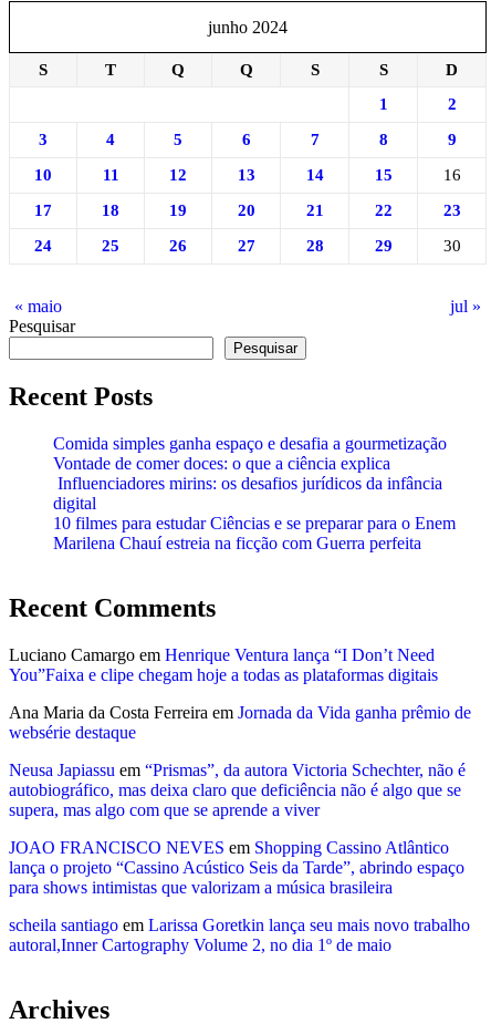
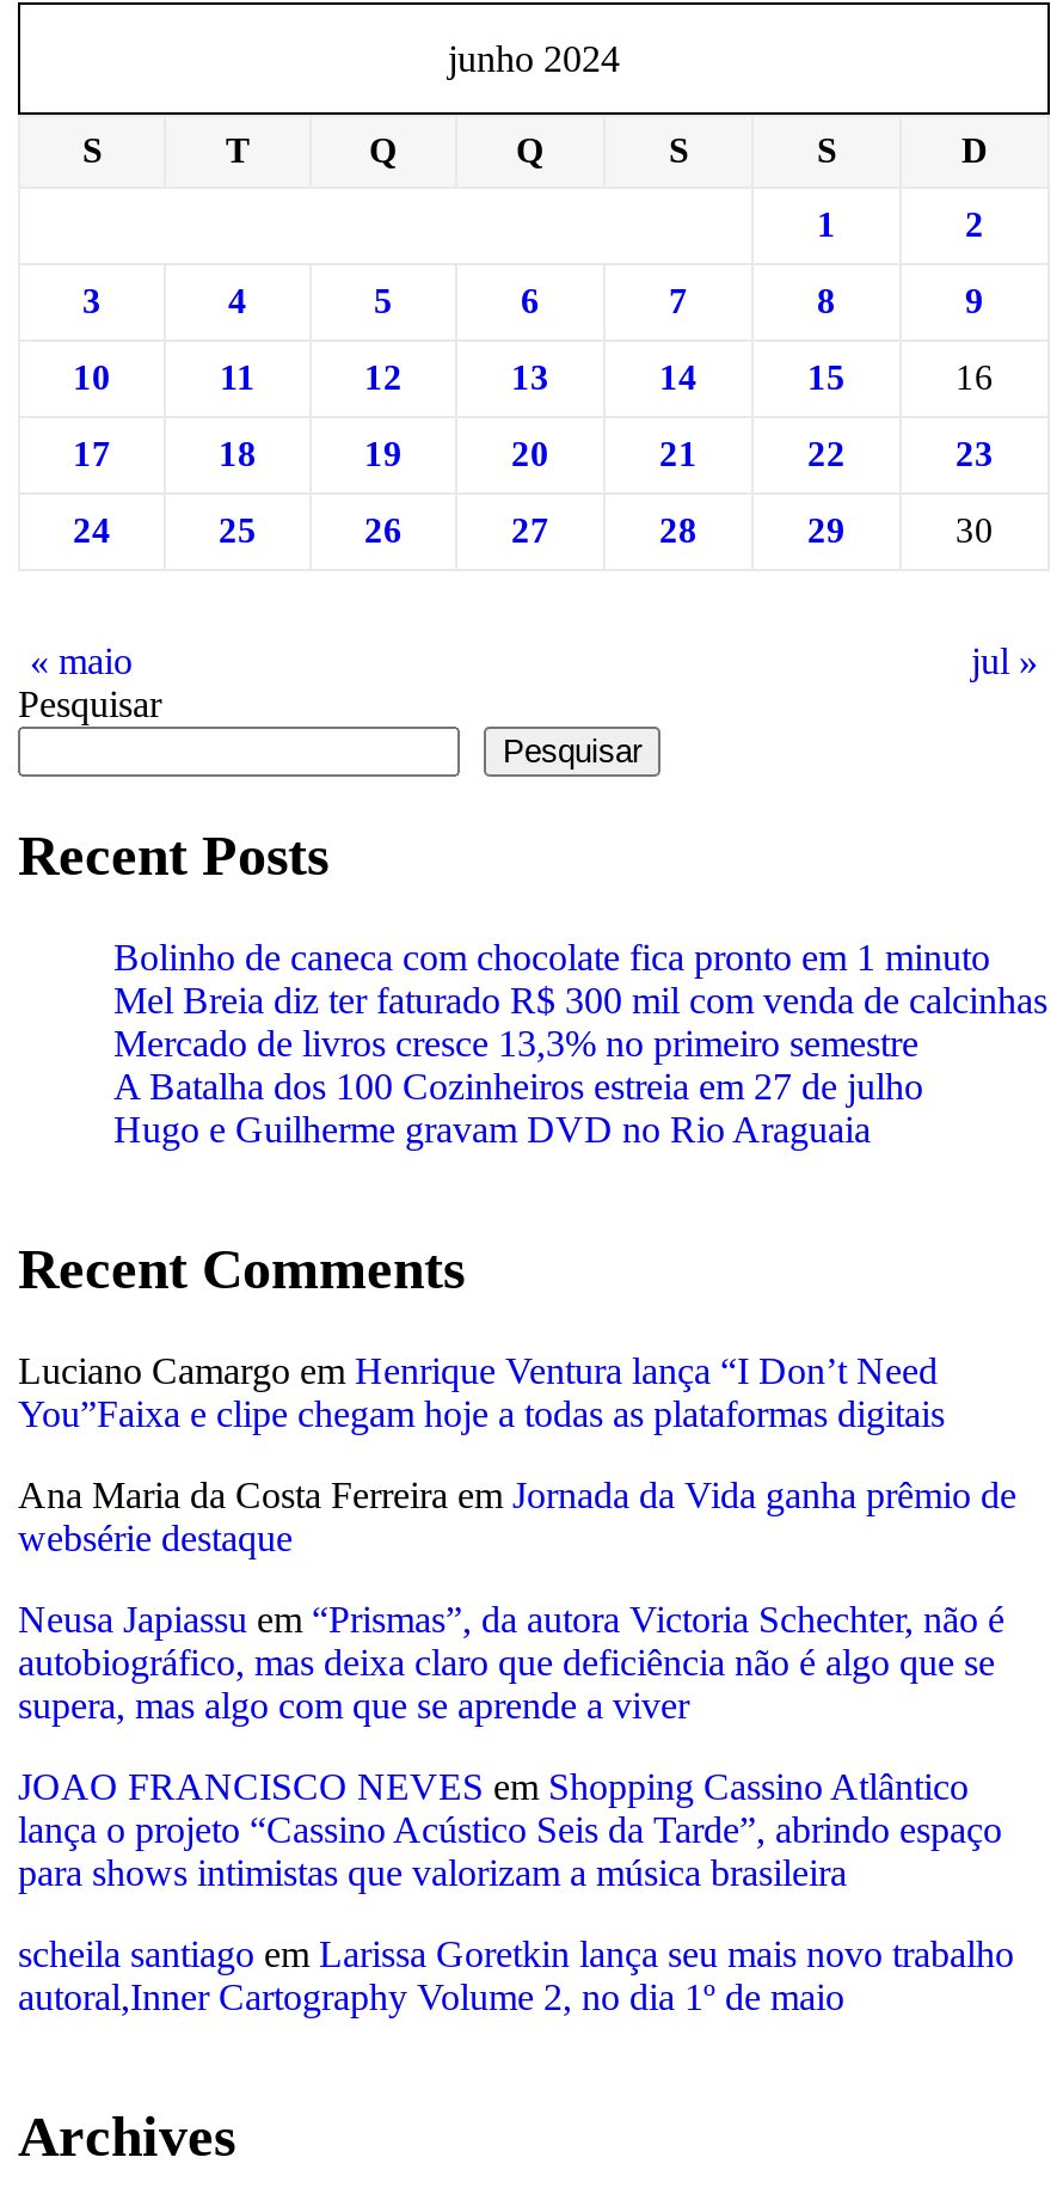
[53,434,456,553] Comida simples ganha espaço e desafia a gourmetização | Vontade de comer doces: o que a ciência explica | Influenciadores mirins: os desafios jurídicos da infância | digital | 10 filmes para estudar Ciências e se preparar para o Enem | Marilena Chauí estreia na ficção com Guerra perfeita -> [113,937,1047,1150] Bolinho de caneca com chocolate fica pronto em 1 minuto | Mel Breia diz ter faturado R$ 300 mil com venda de calcinhas | Mercado de livros cresce 13,3% no primeiro semestre | A Batalha dos 100 Cozinheiros estreia em 27 de julho | Hugo e Guilherme gravam DVD no Rio Araguaia

